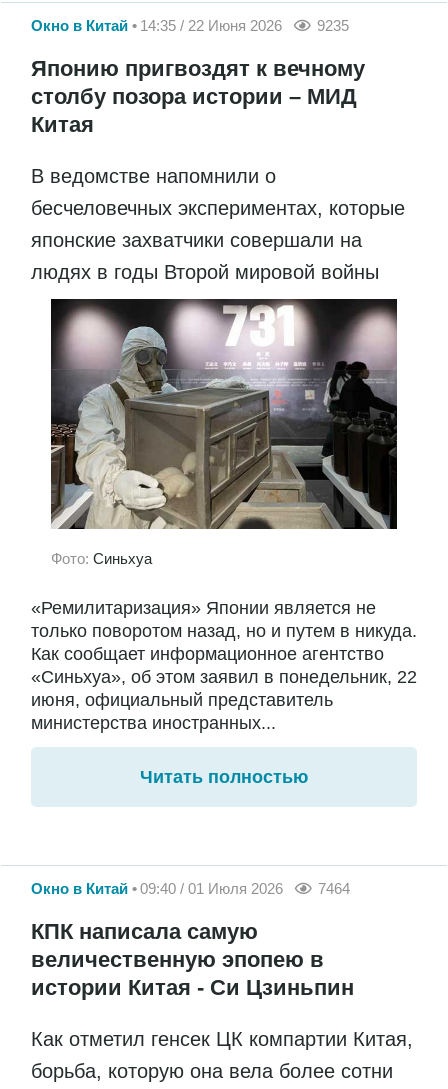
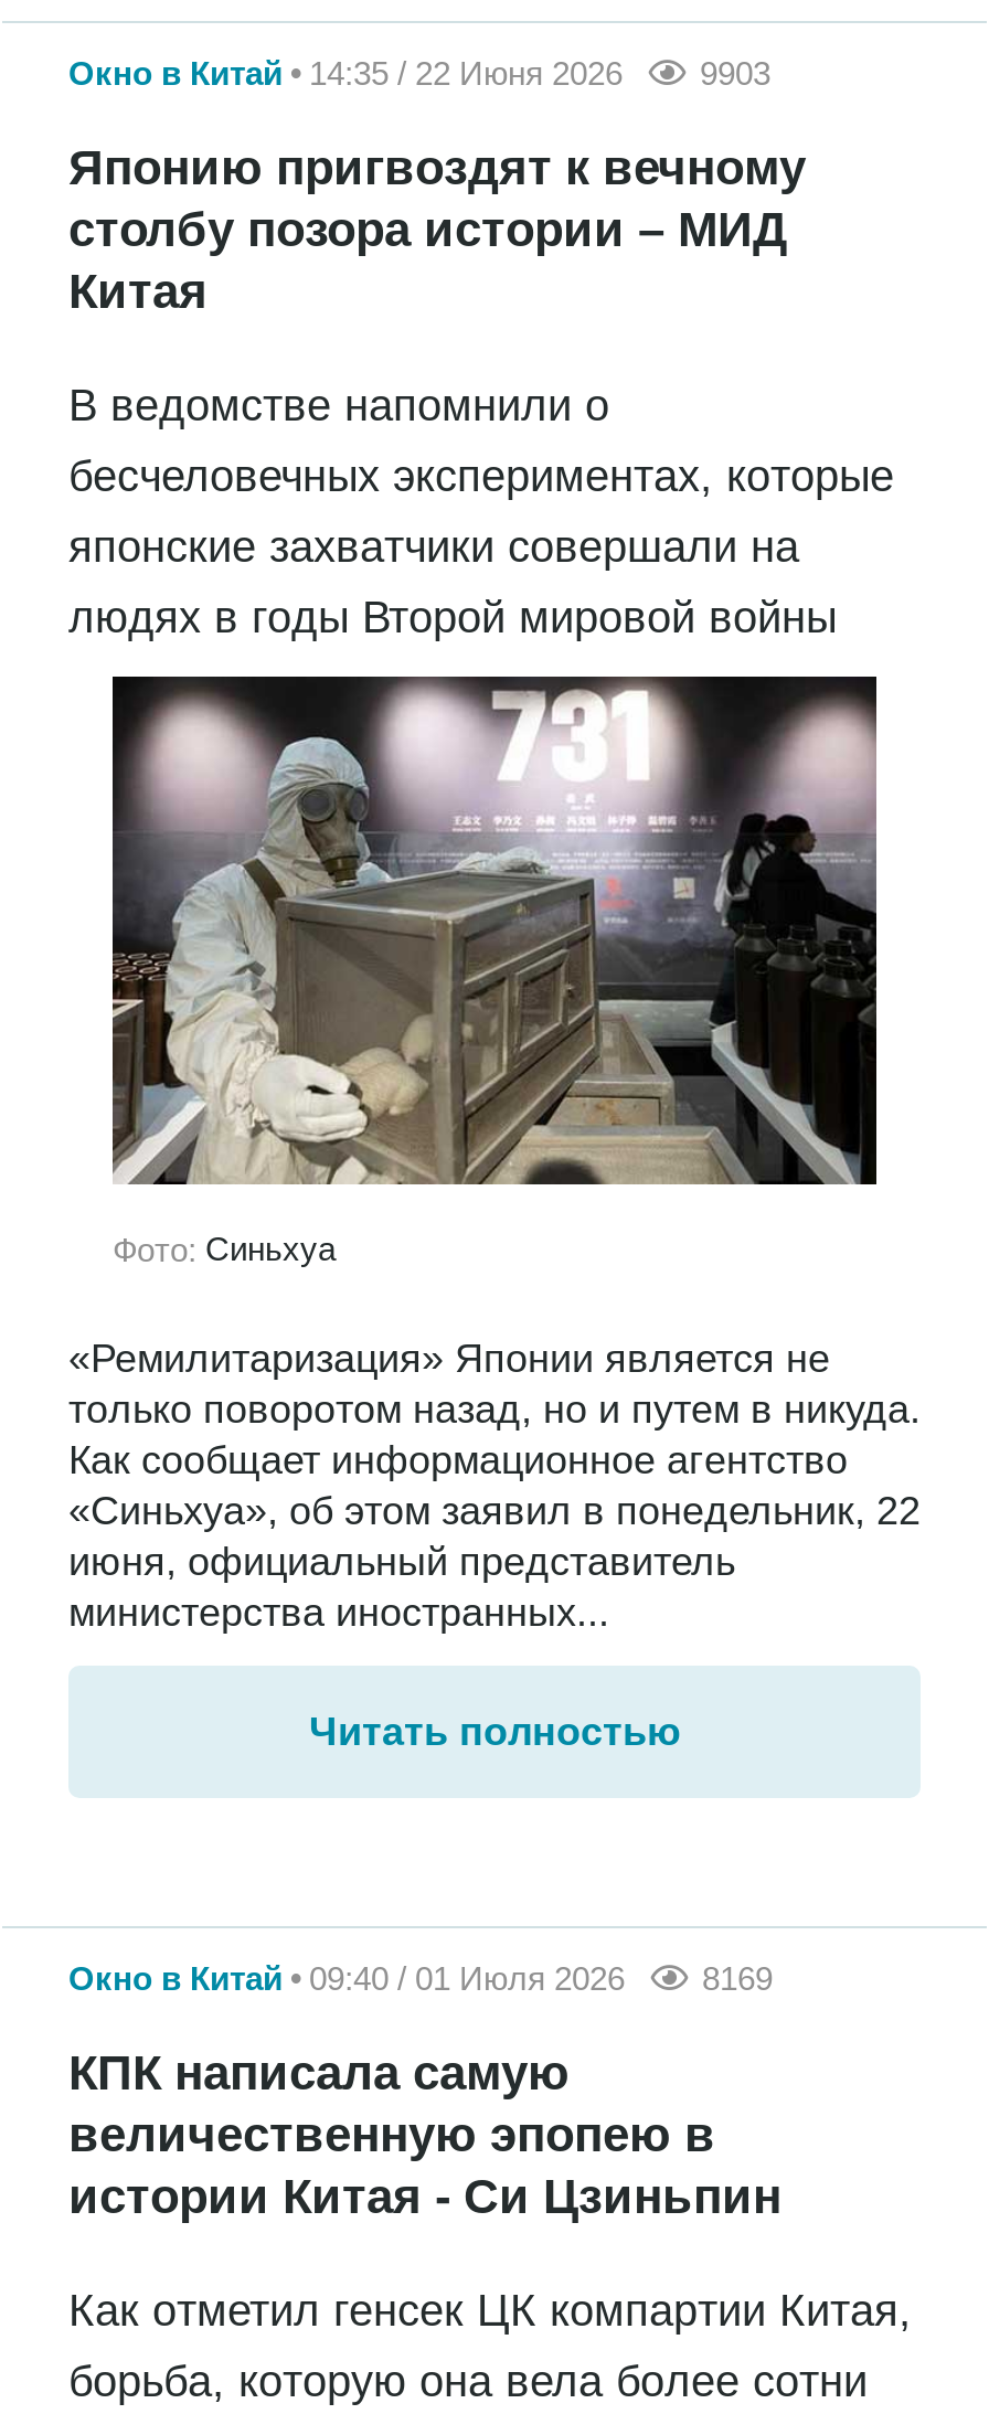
[317,17,349,34] 9235 -> [700,55,770,92] 9903
[318,880,350,897] 7464 -> [702,1959,773,1997] 8169

